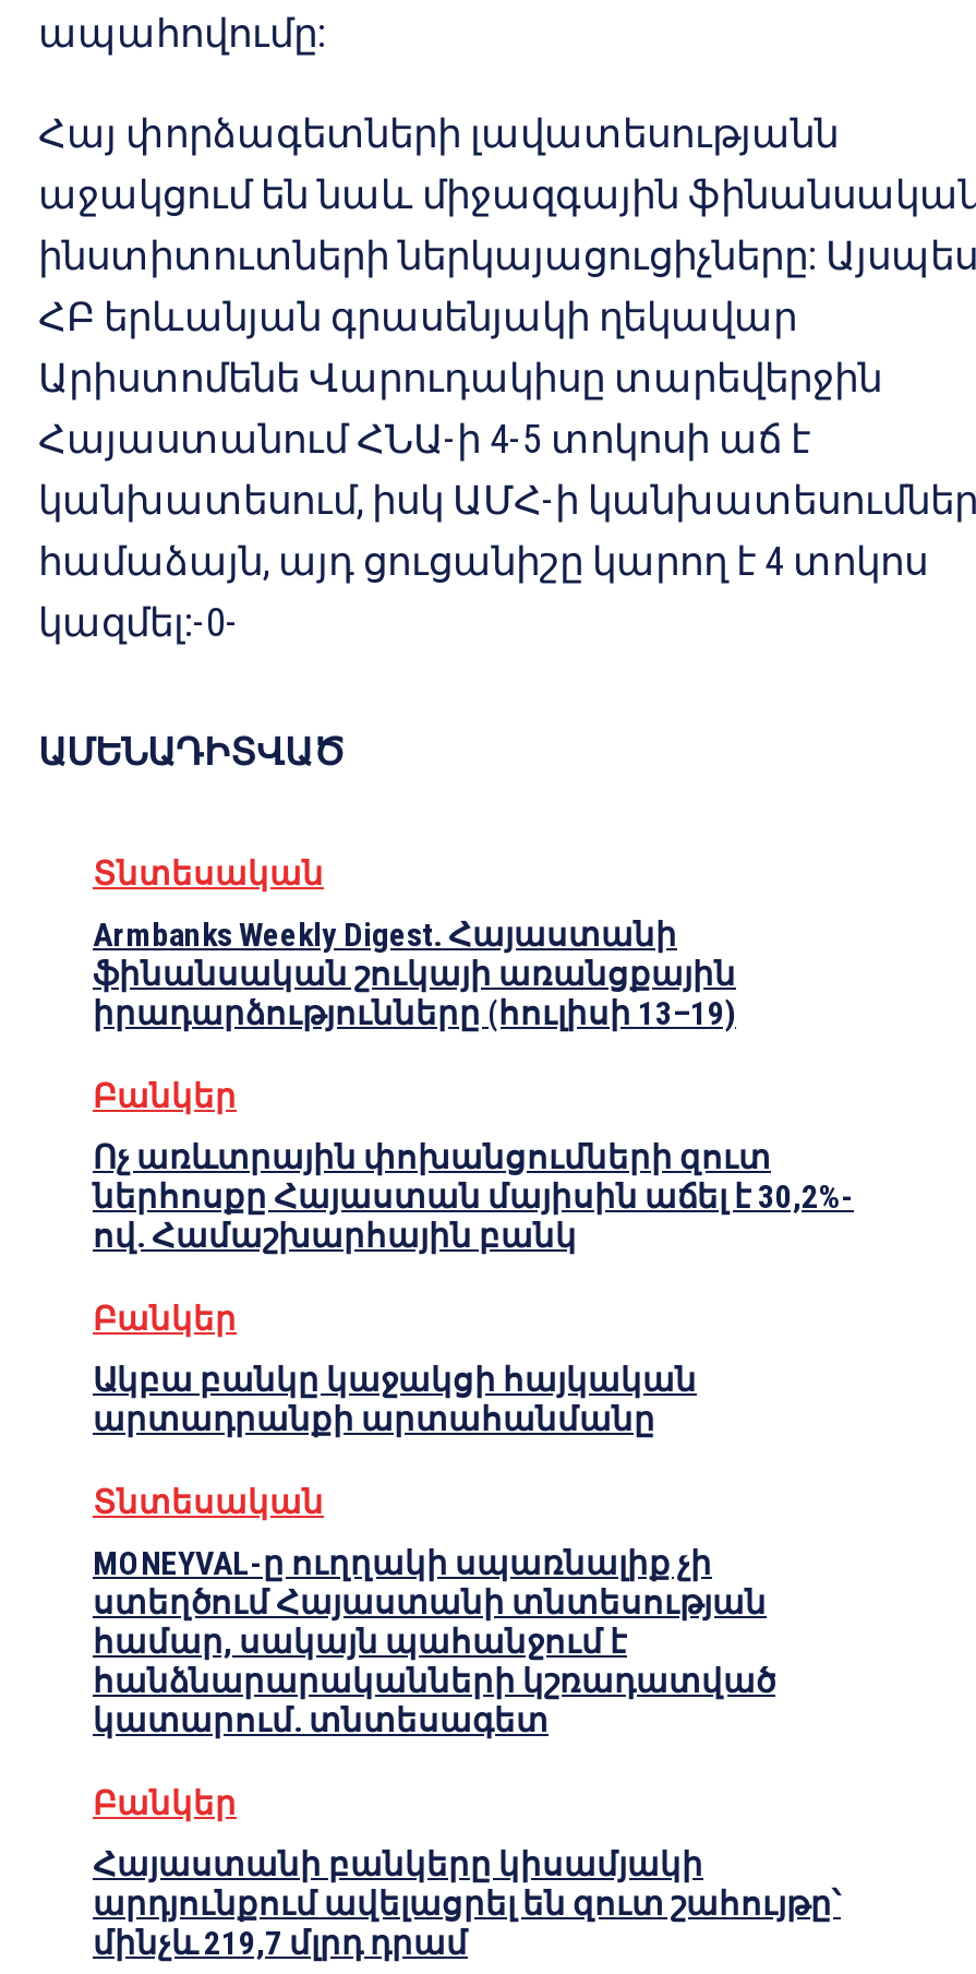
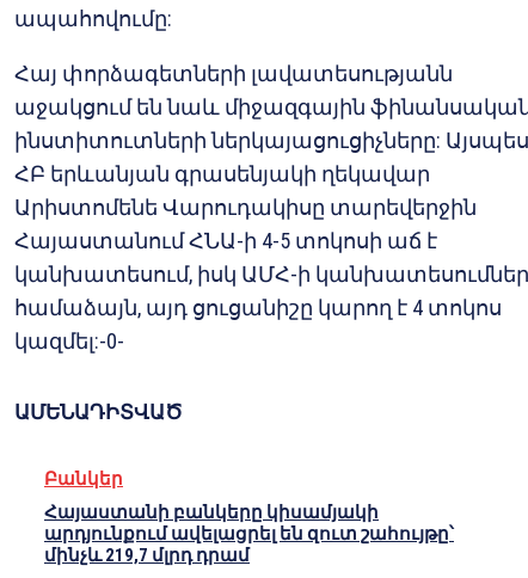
[93,855,854,1741] Տնտեսական | Armbanks Weekly Digest. Հայաստանի | ֆինանսական շուկայի առանցքային | իրադարձությունները (հուլիսի 13–19) | Բանկեր | Ոչ առևտրային փոխանցումների զուտ | ներհոսքը Հայաստան մայիսին աճել է 30,2%- | ով. Համաշխարհային բանկ | Բանկեր | Ակբա բանկը կաջակցի հայկական | արտադրանքի արտահանմանը | Տնտեսական | MONEYVAL-ը ուղղակի սպառնալիք չի | ստեղծում Հայաստանի տնտեսության | համար, սակայն պահանջում է | հանձնարարականների կշռադատված | կատարում. տնտեսագետ -> none

